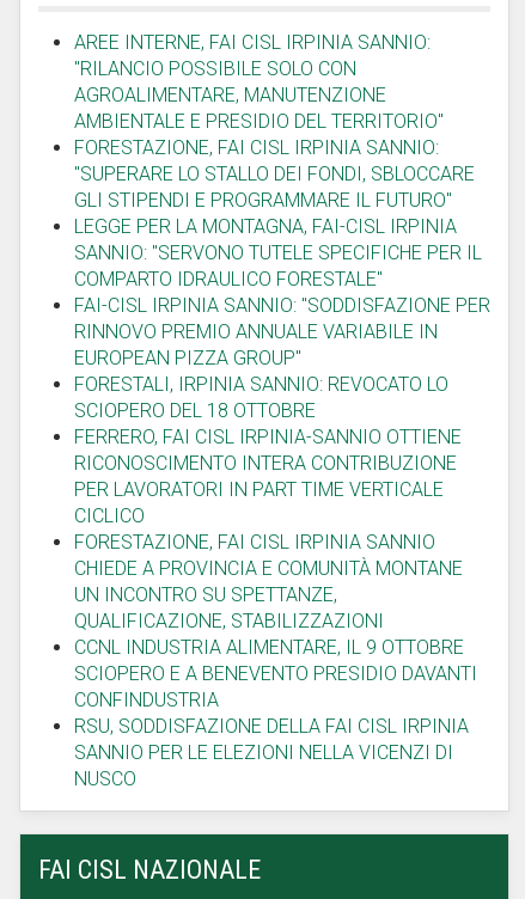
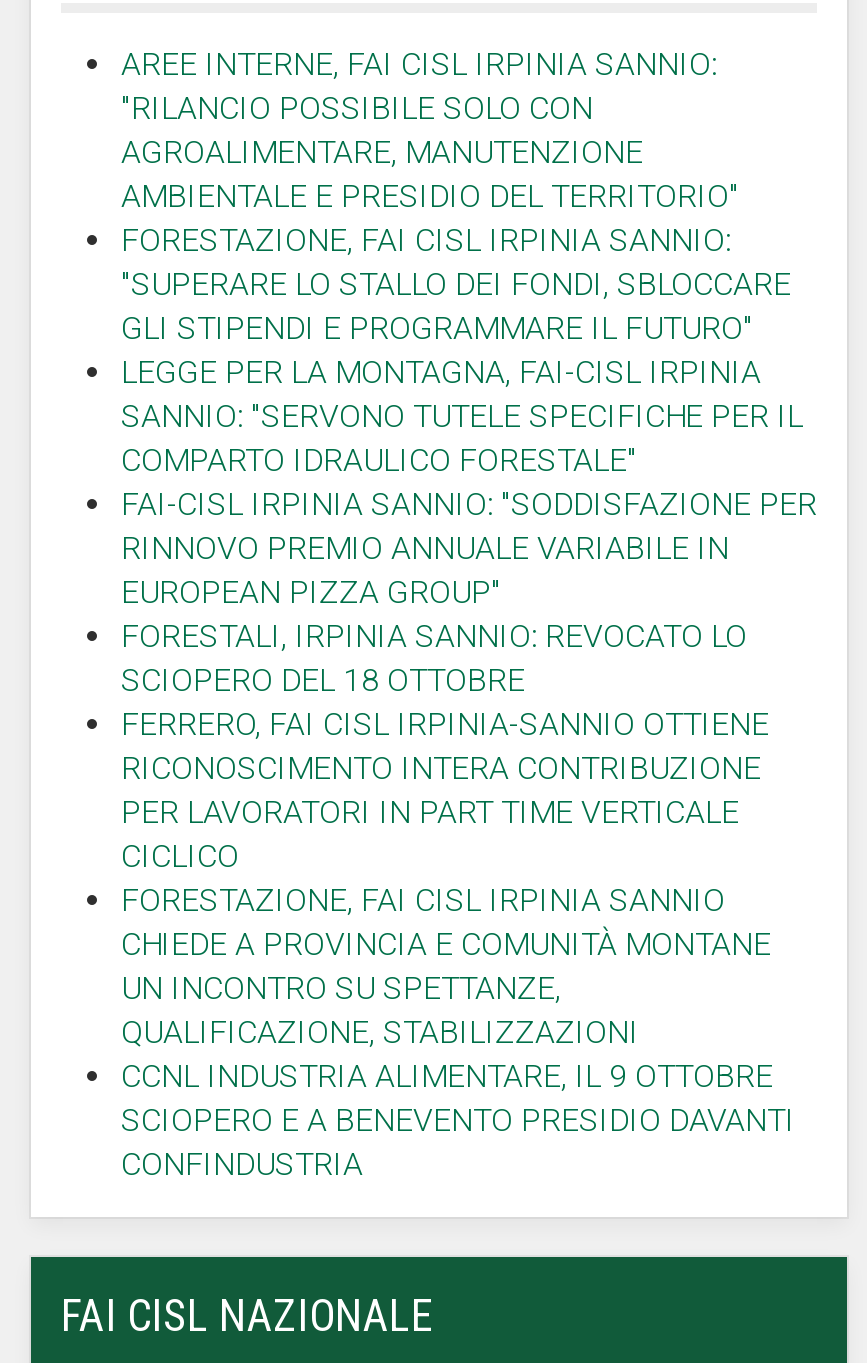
[74,715,469,790] RSU, SODDISFAZIONE DELLA FAI CISL IRPINIA | SANNIO PER LE ELEZIONI NELLA VICENZI DI | NUSCO -> none

